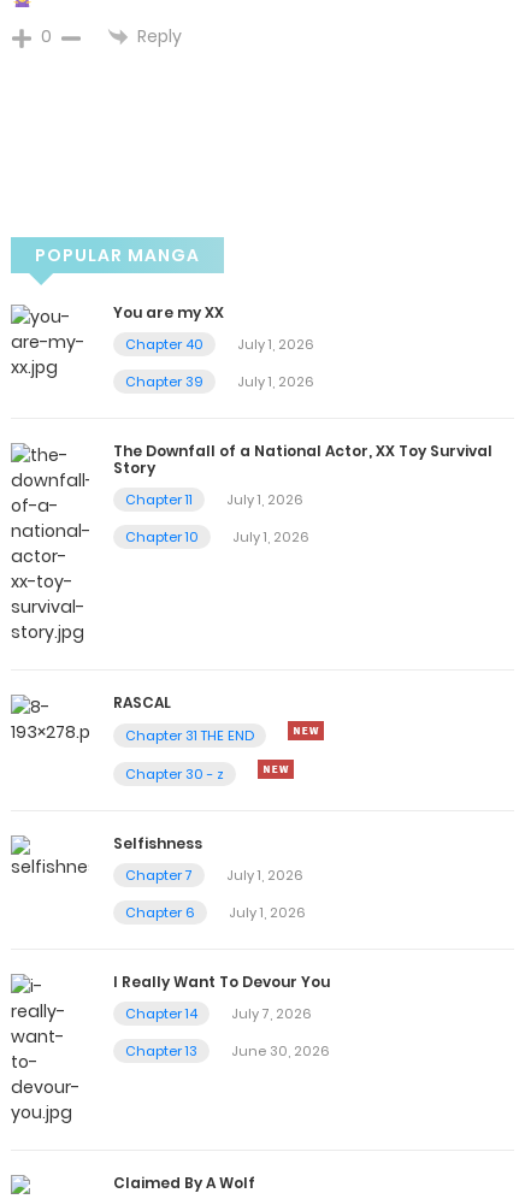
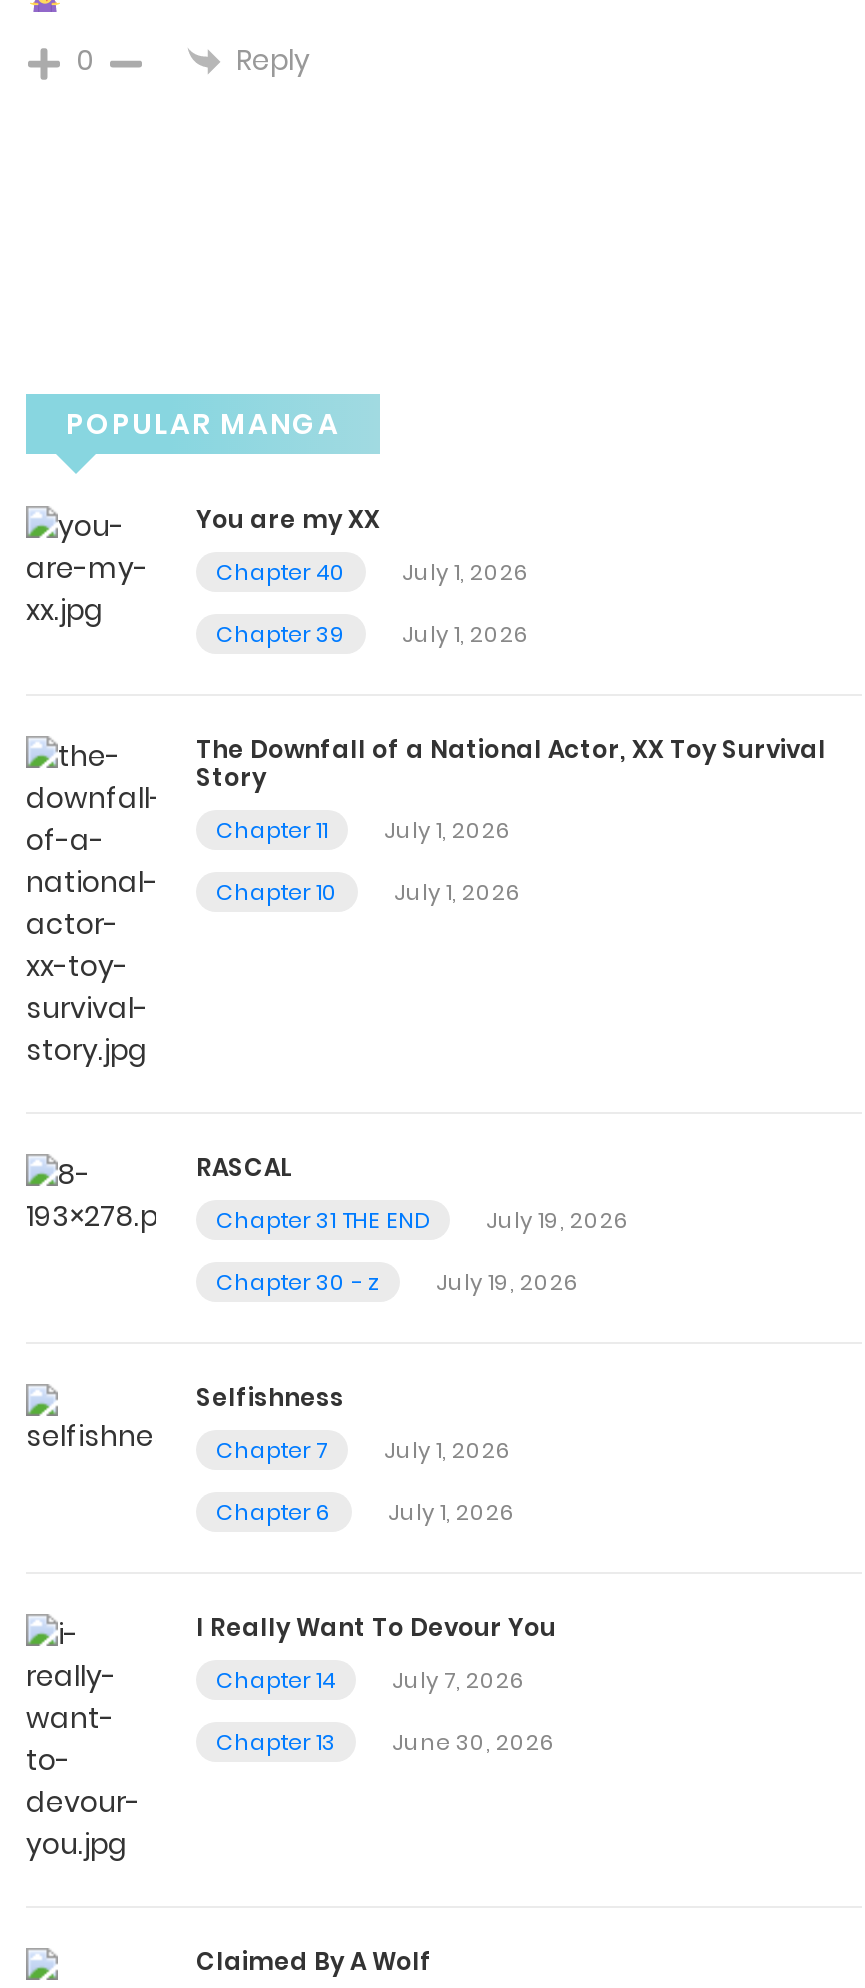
none -> [486,1203,630,1235] July 19, 2026
none -> [436,1265,580,1297] July 19, 2026

